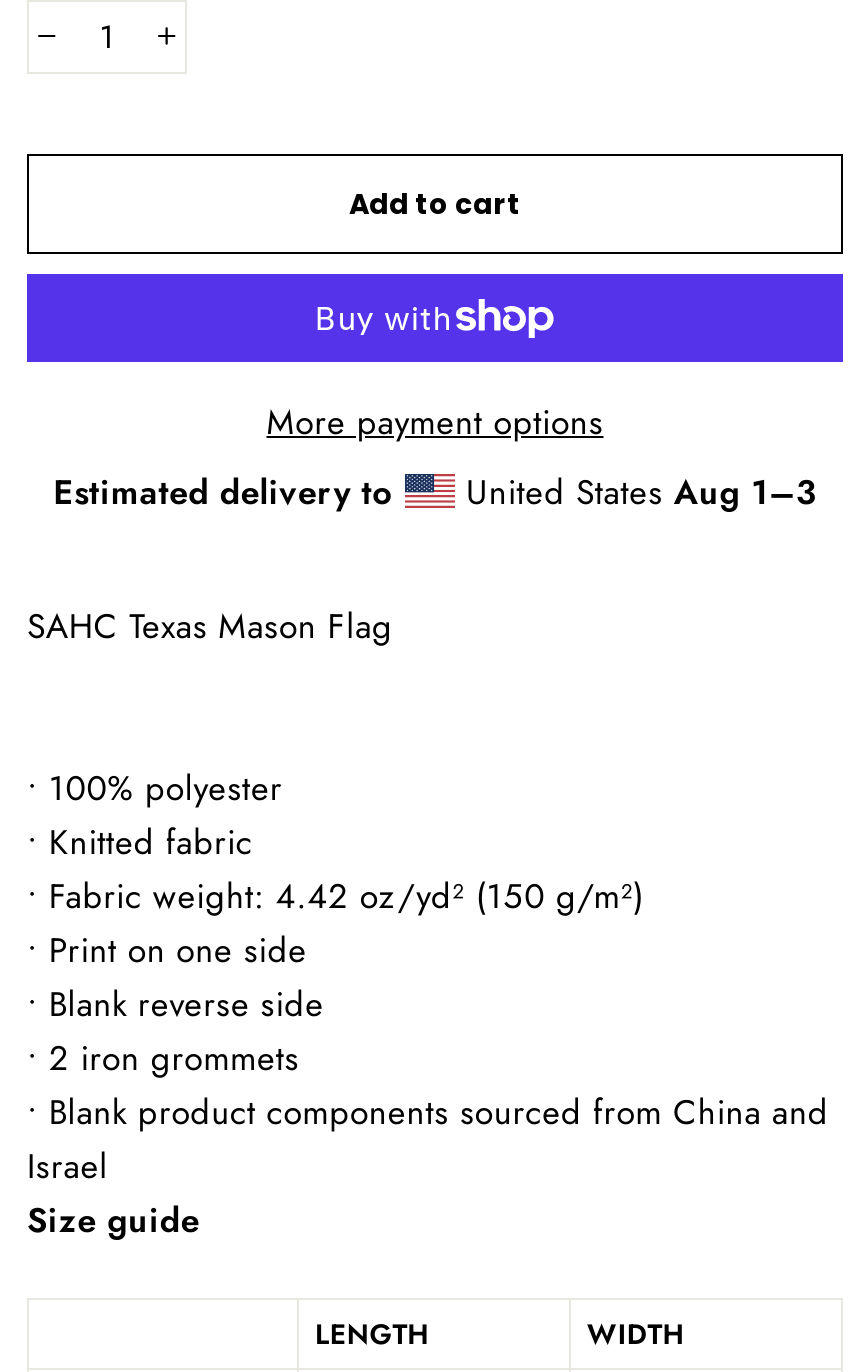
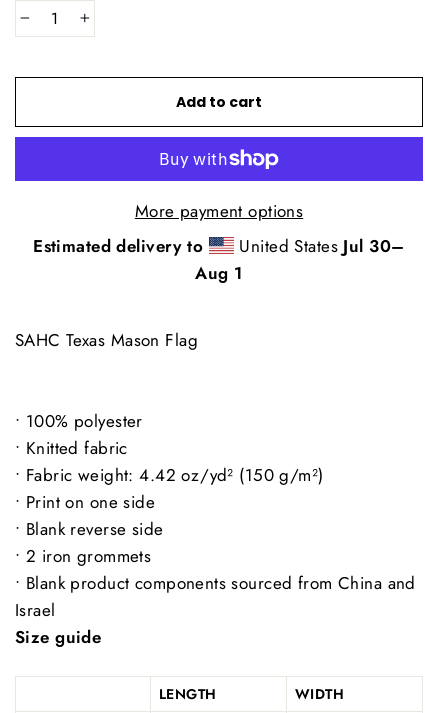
[455,468,817,516] United States Aug 1–3 -> [195,234,405,285] United States Jul 30– | Aug 1

